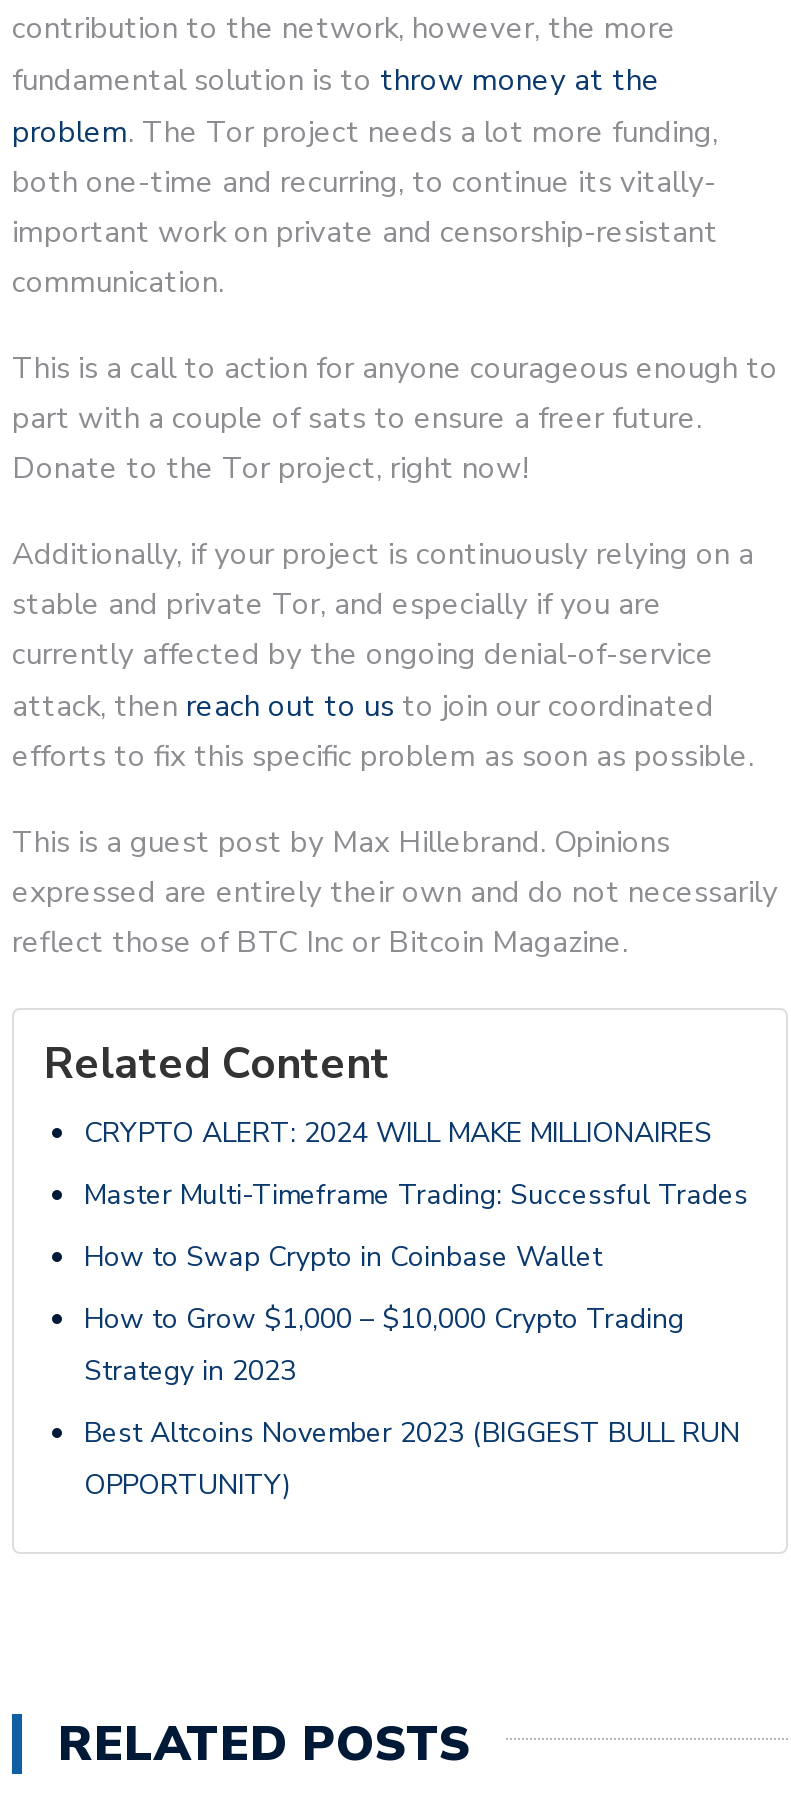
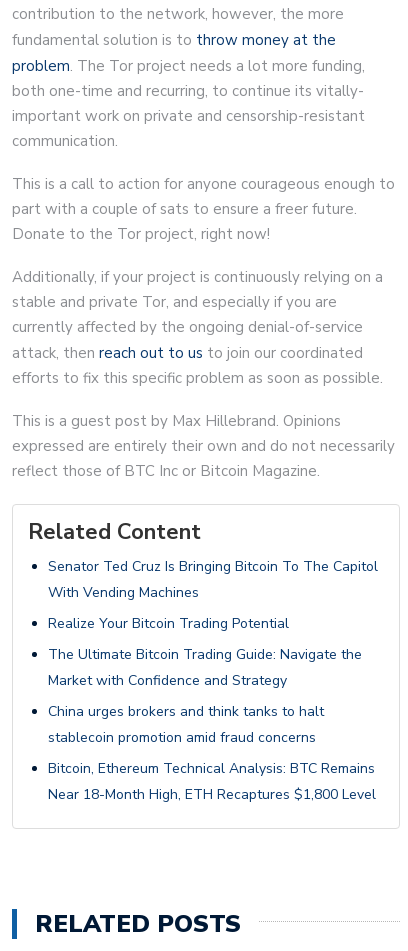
[84,1114,712,1152] CRYPTO ALERT: 2024 WILL MAKE MILLIONAIRES -> [48,557,378,602] Senator Ted Cruz Is Bringing Bitcoin To The Capitol | With Vending Machines
[84,1176,748,1214] Master Multi-Timeframe Trading: Successful Trades -> [48,614,289,633] Realize Your Bitcoin Trading Potential
[84,1238,602,1276] How to Swap Crypto in Coinbase Wallet -> [48,645,362,690] The Ultimate Bitcoin Trading Guide: Navigate the | Market with Confidence and Strategy
[84,1300,684,1390] How to Grow $1,000 – $10,000 Crypto Trading | Strategy in 2023 -> [48,702,324,747] China urges brokers and think tanks to halt | stablecoin promotion amid fraud concerns
[84,1414,740,1504] Best Altcoins November 2023 (BIGGEST BULL RUN | OPPORTUNITY) -> [48,759,376,804] Bitcoin, Ethereum Technical Analysis: BTC Remains | Near 18-Month High, ETH Recaptures $1,800 Level

